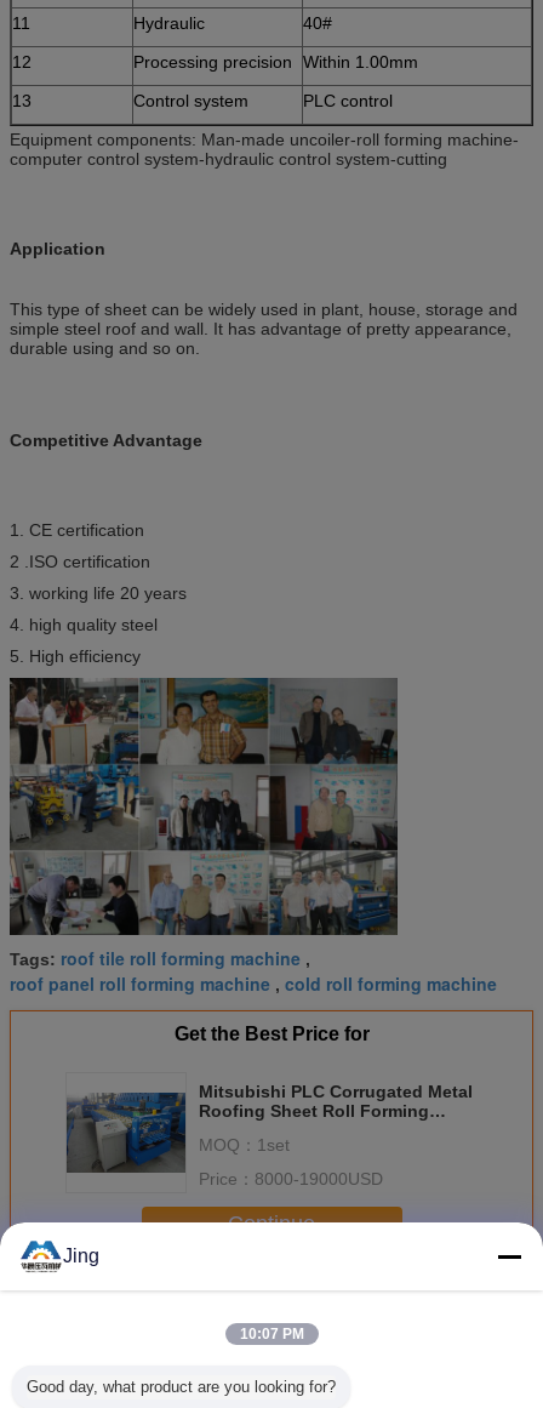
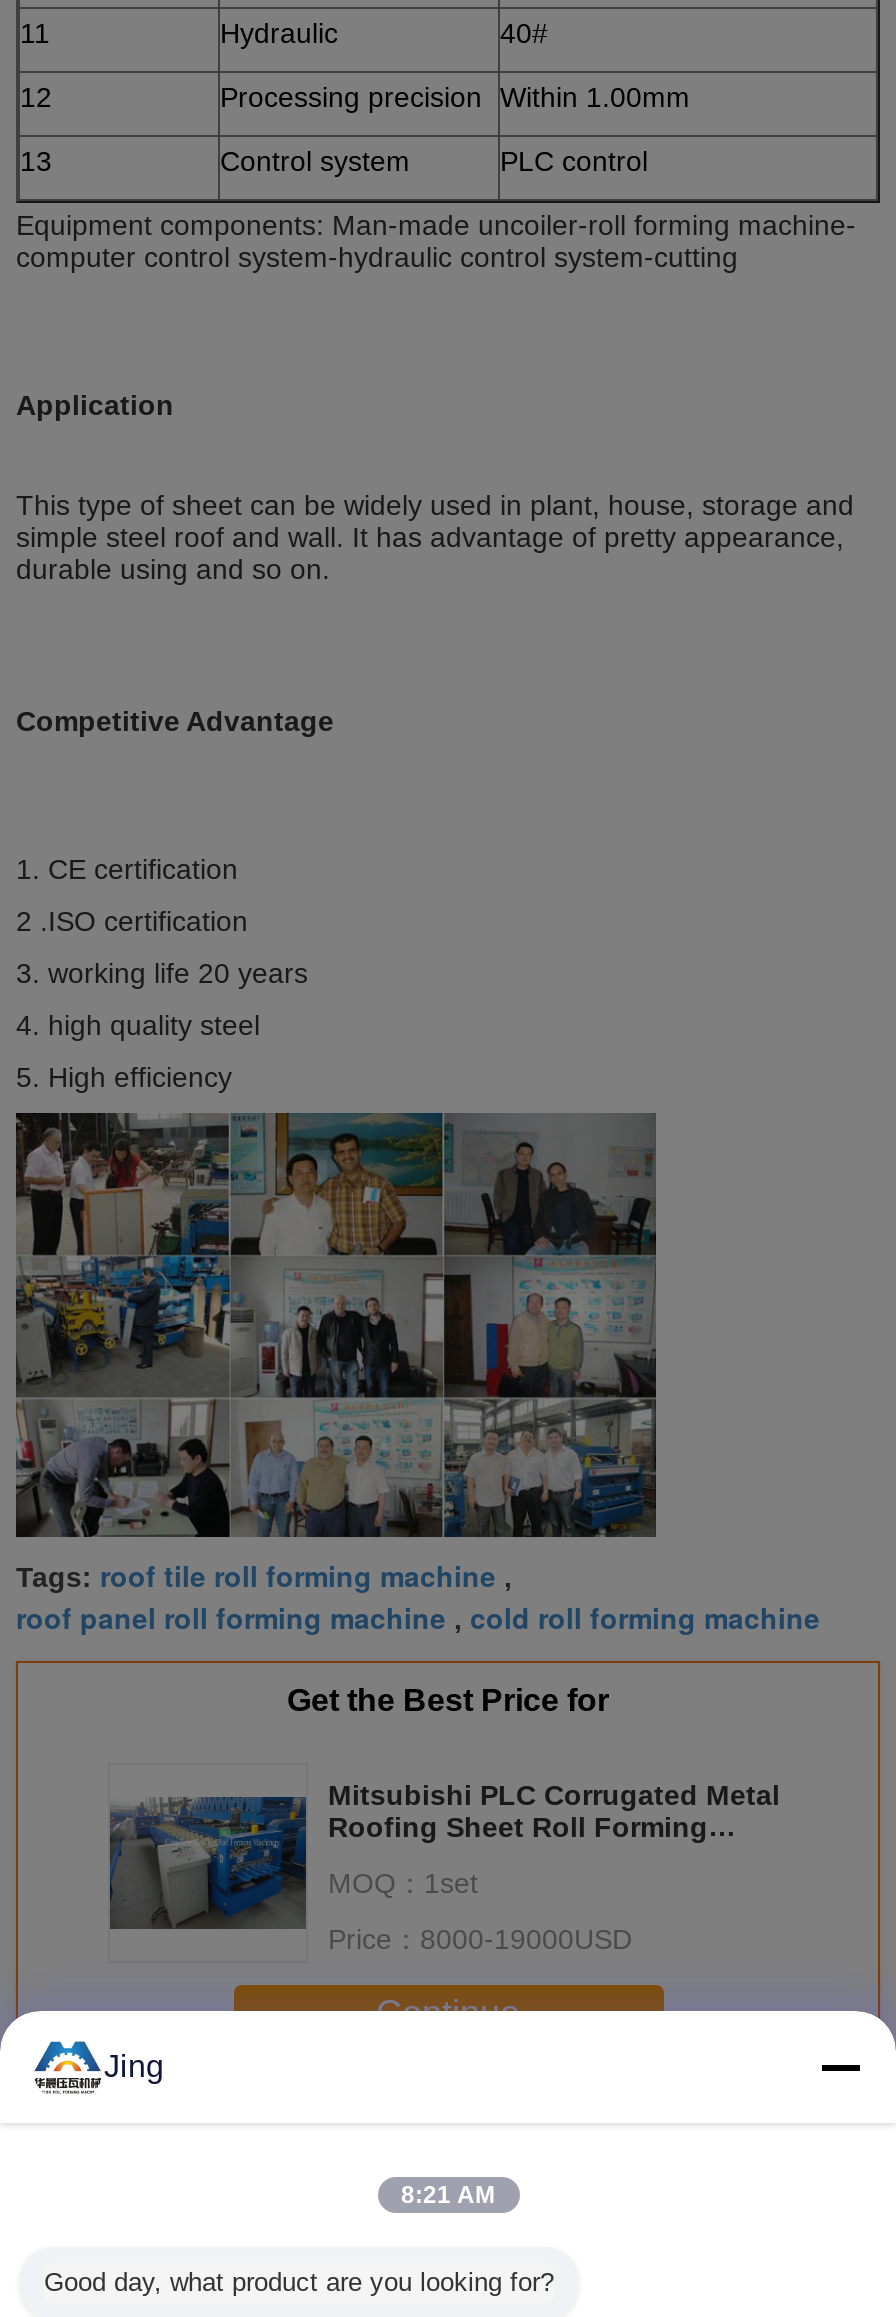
[239,1326,304,1343] 10:07 PM -> [401,2181,495,2209] 8:21 AM

